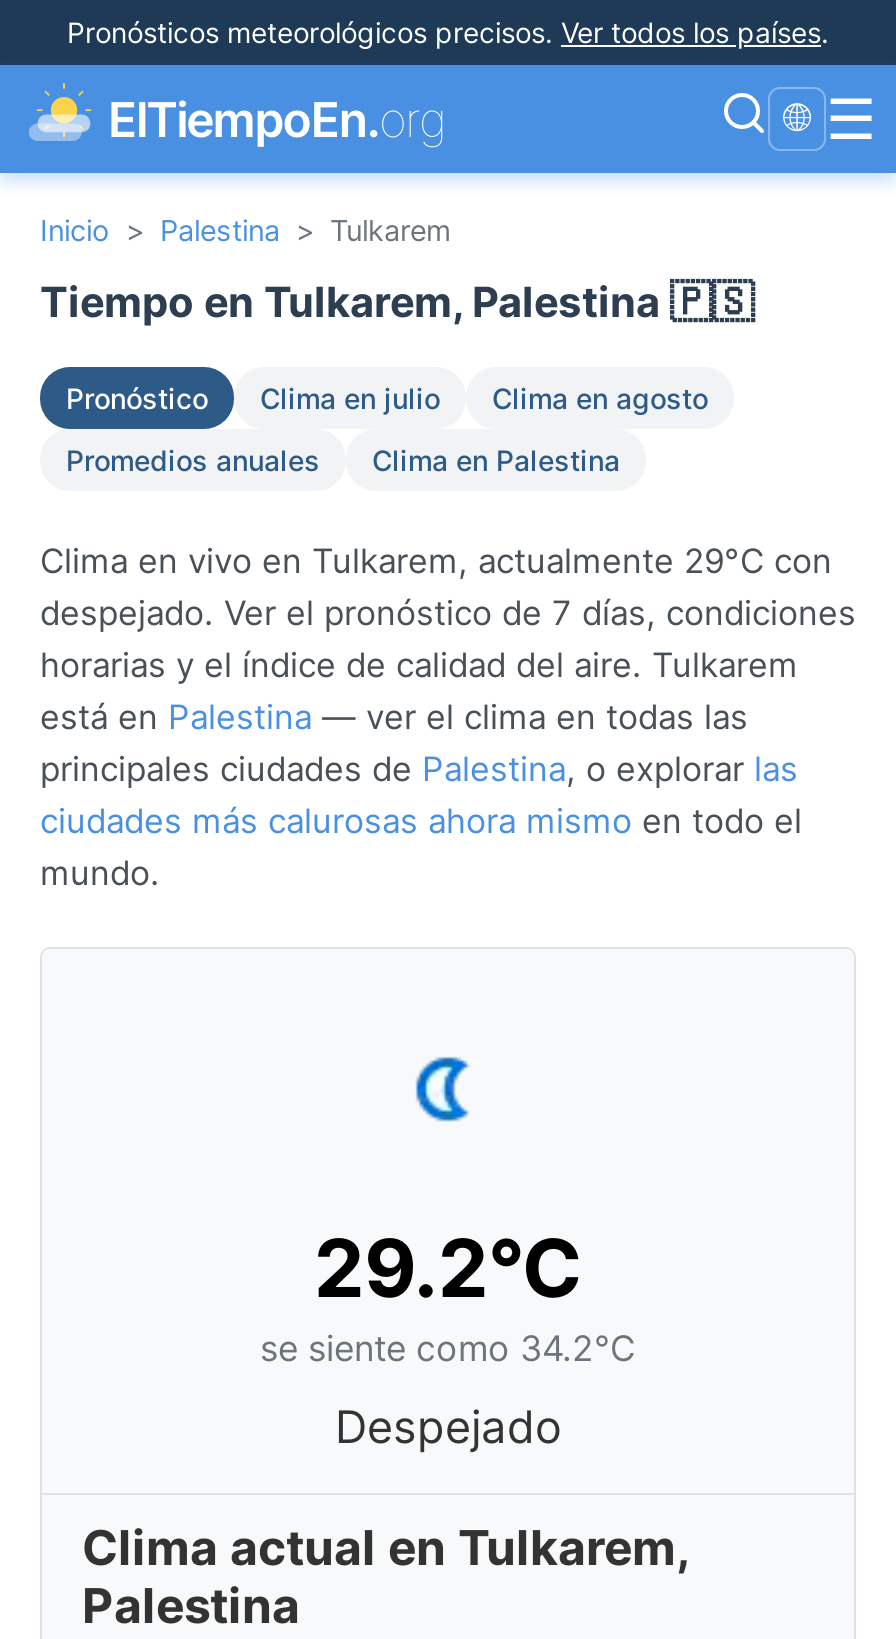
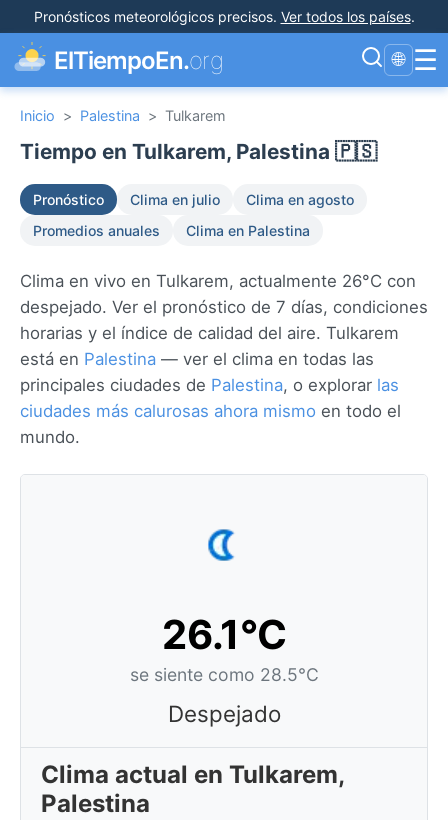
[40,541,832,581] Clima en vivo en Tulkarem, actualmente 29°C con -> [20,271,416,291] Clima en vivo en Tulkarem, actualmente 26°C con
[260,1219,636,1369] 29.2°C | se siente como 34.2°C -> [129,610,318,685] 26.1°C | se siente como 28.5°C

